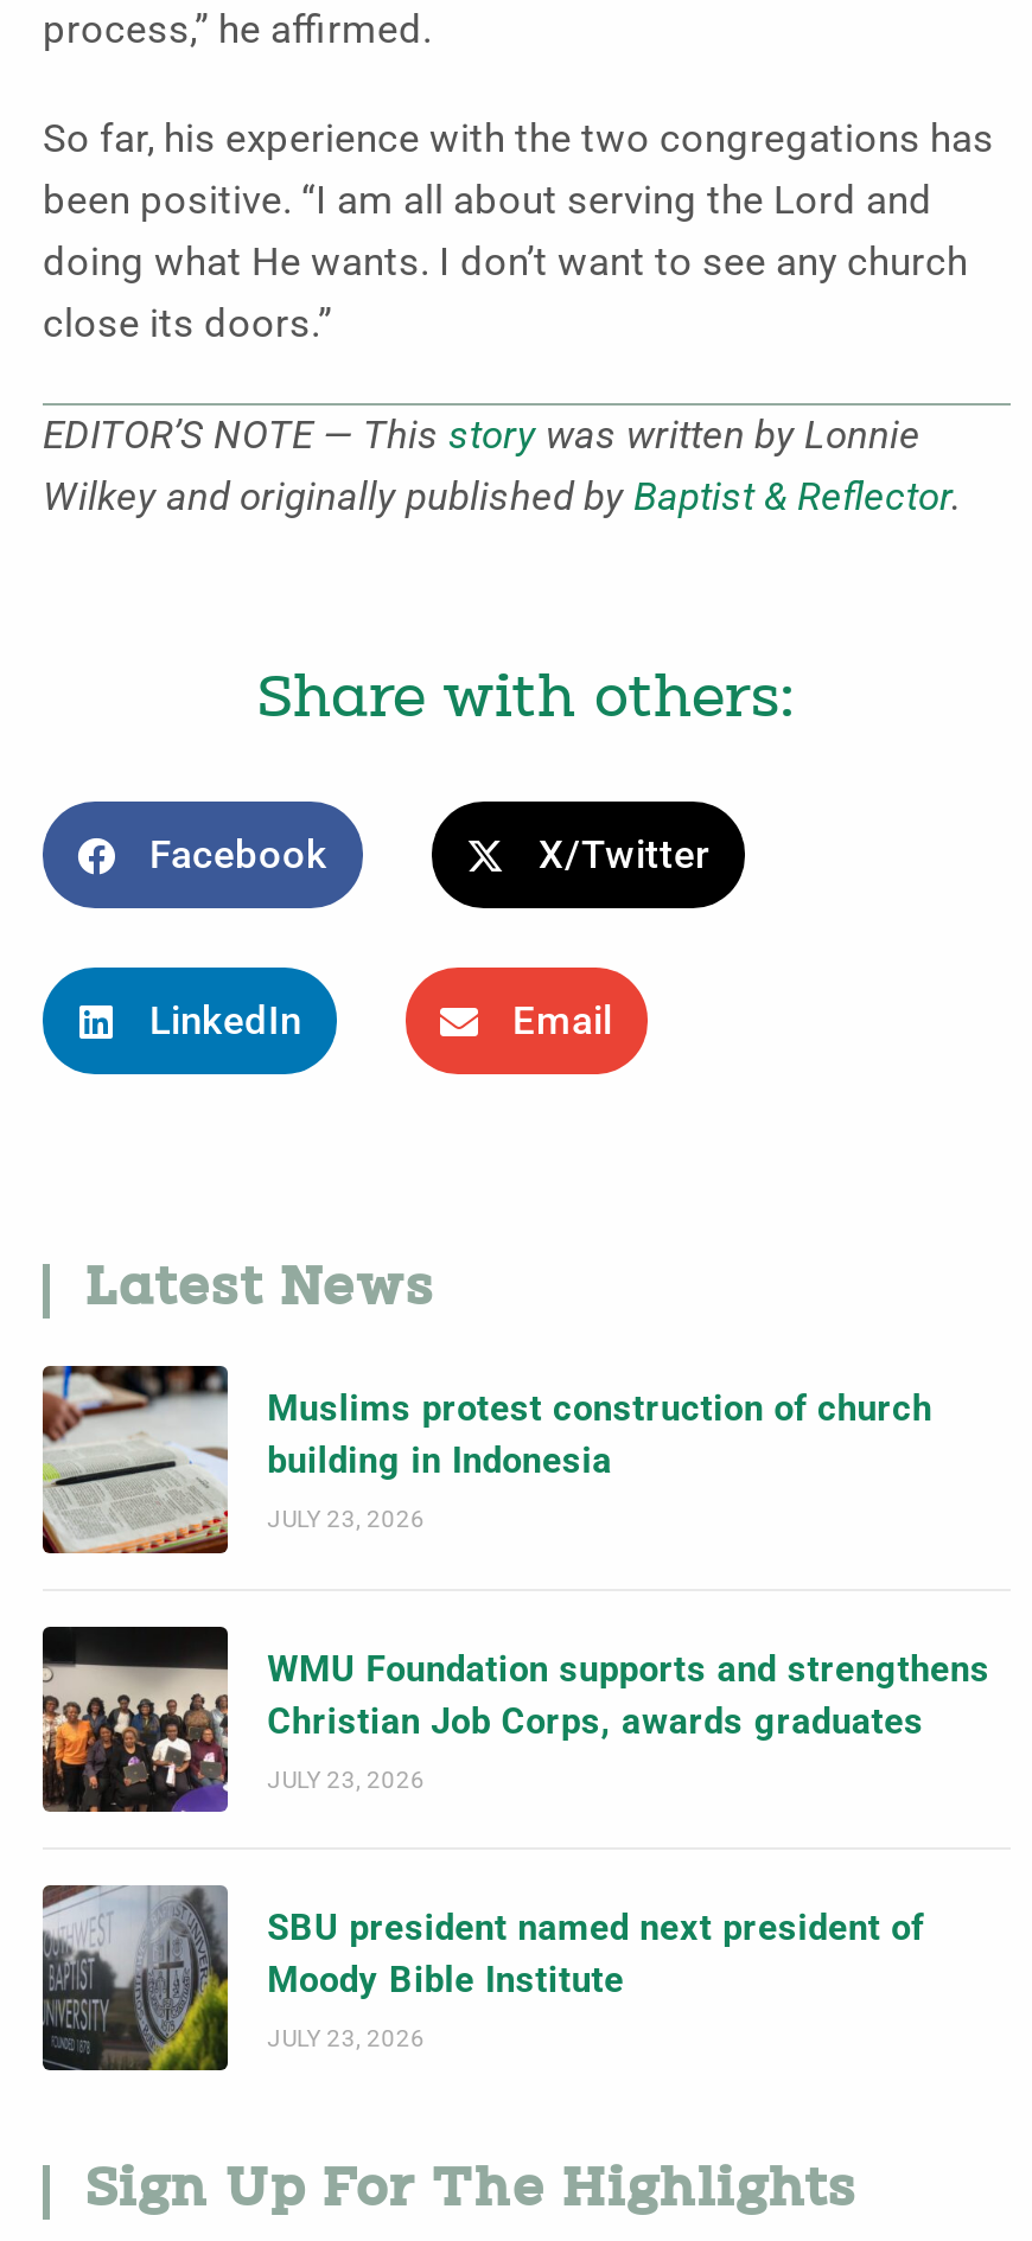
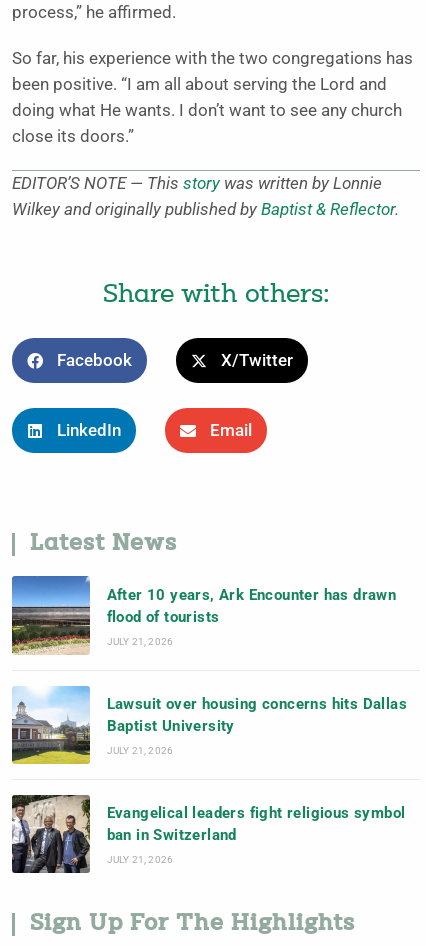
[40,1364,932,1556] [image] | Muslims protest construction of church | building in Indonesia -> [11,575,396,655] [image] | After 10 years, Ark Encounter has drawn | flood of tourists
[267,1507,425,1533] JULY 23, 2026 -> [107,636,173,647] JULY 21, 2026
[40,1624,990,1814] [image] | WMU Foundation supports and strengthens | Christian Job Corps, awards graduates -> [12,686,407,765] [image] | Lawsuit over housing concerns hits Dallas | Baptist University
[267,1766,425,1793] JULY 23, 2026 -> [107,745,173,756] JULY 21, 2026
[40,1885,924,2073] [image] | SBU president named next president of | Moody Bible Institute -> [11,794,405,873] [image] | Evangelical leaders fight religious symbol | ban in Switzerland
[267,2026,425,2052] JULY 23, 2026 -> [107,854,173,865] JULY 21, 2026

